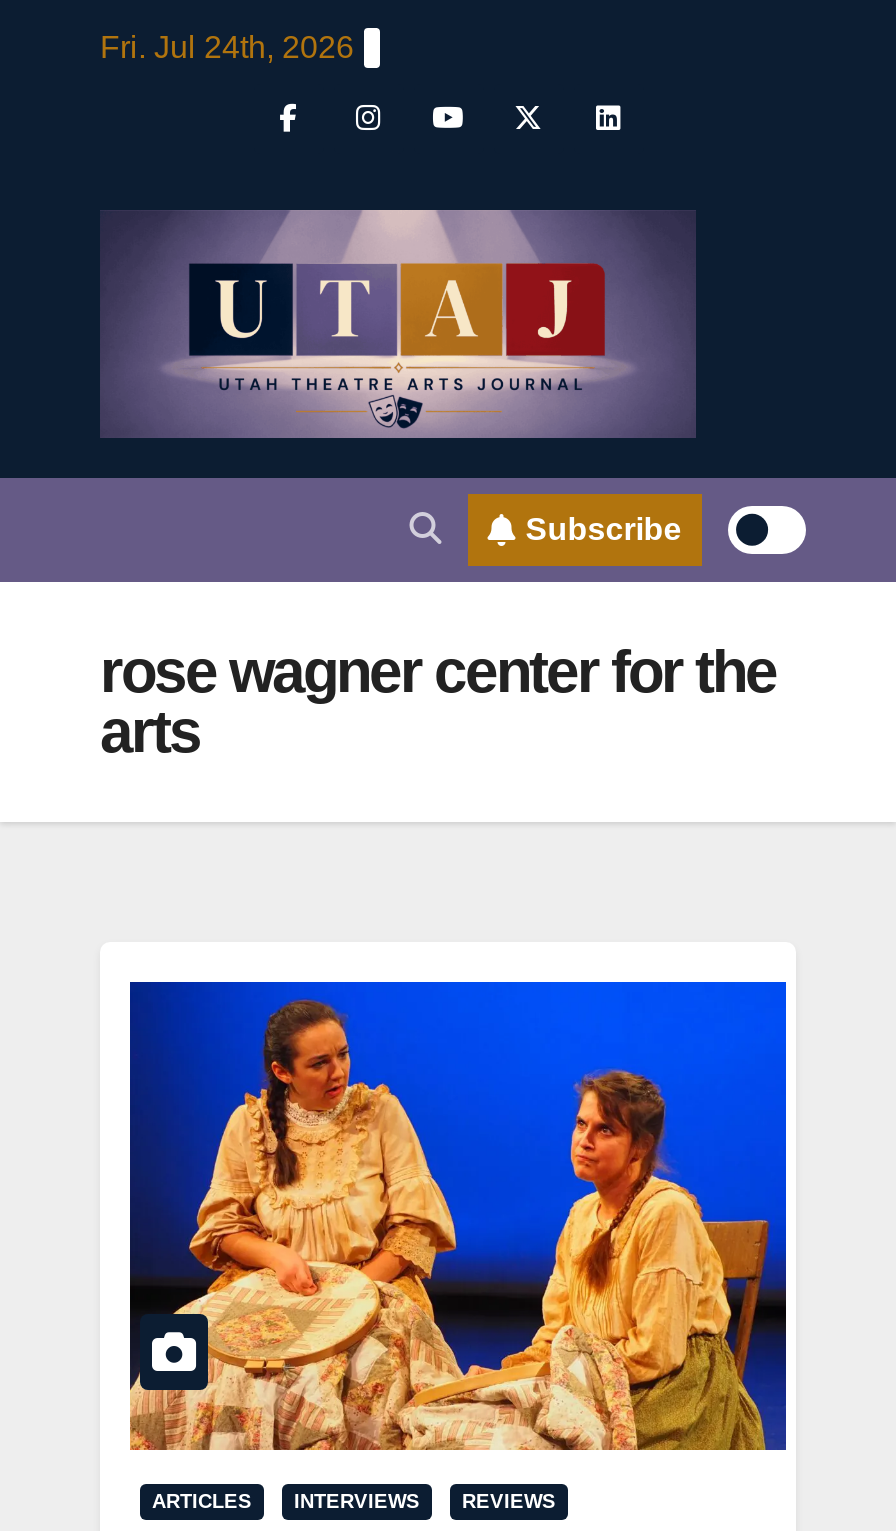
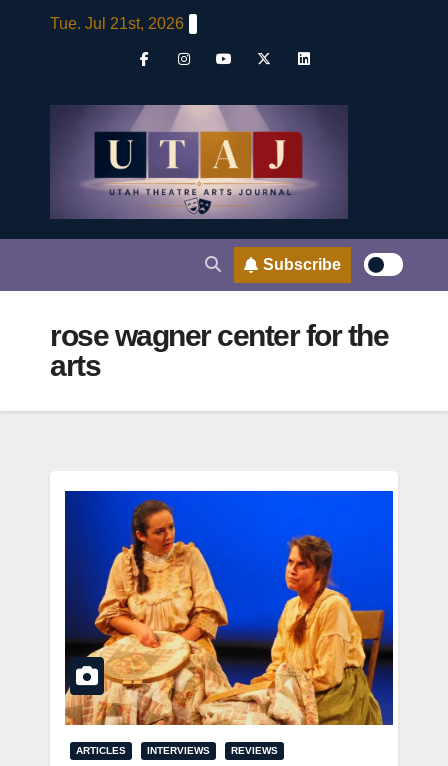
[100,30,354,64] Fri. Jul 24th, 2026 -> [50,15,184,32] Tue. Jul 21st, 2026

